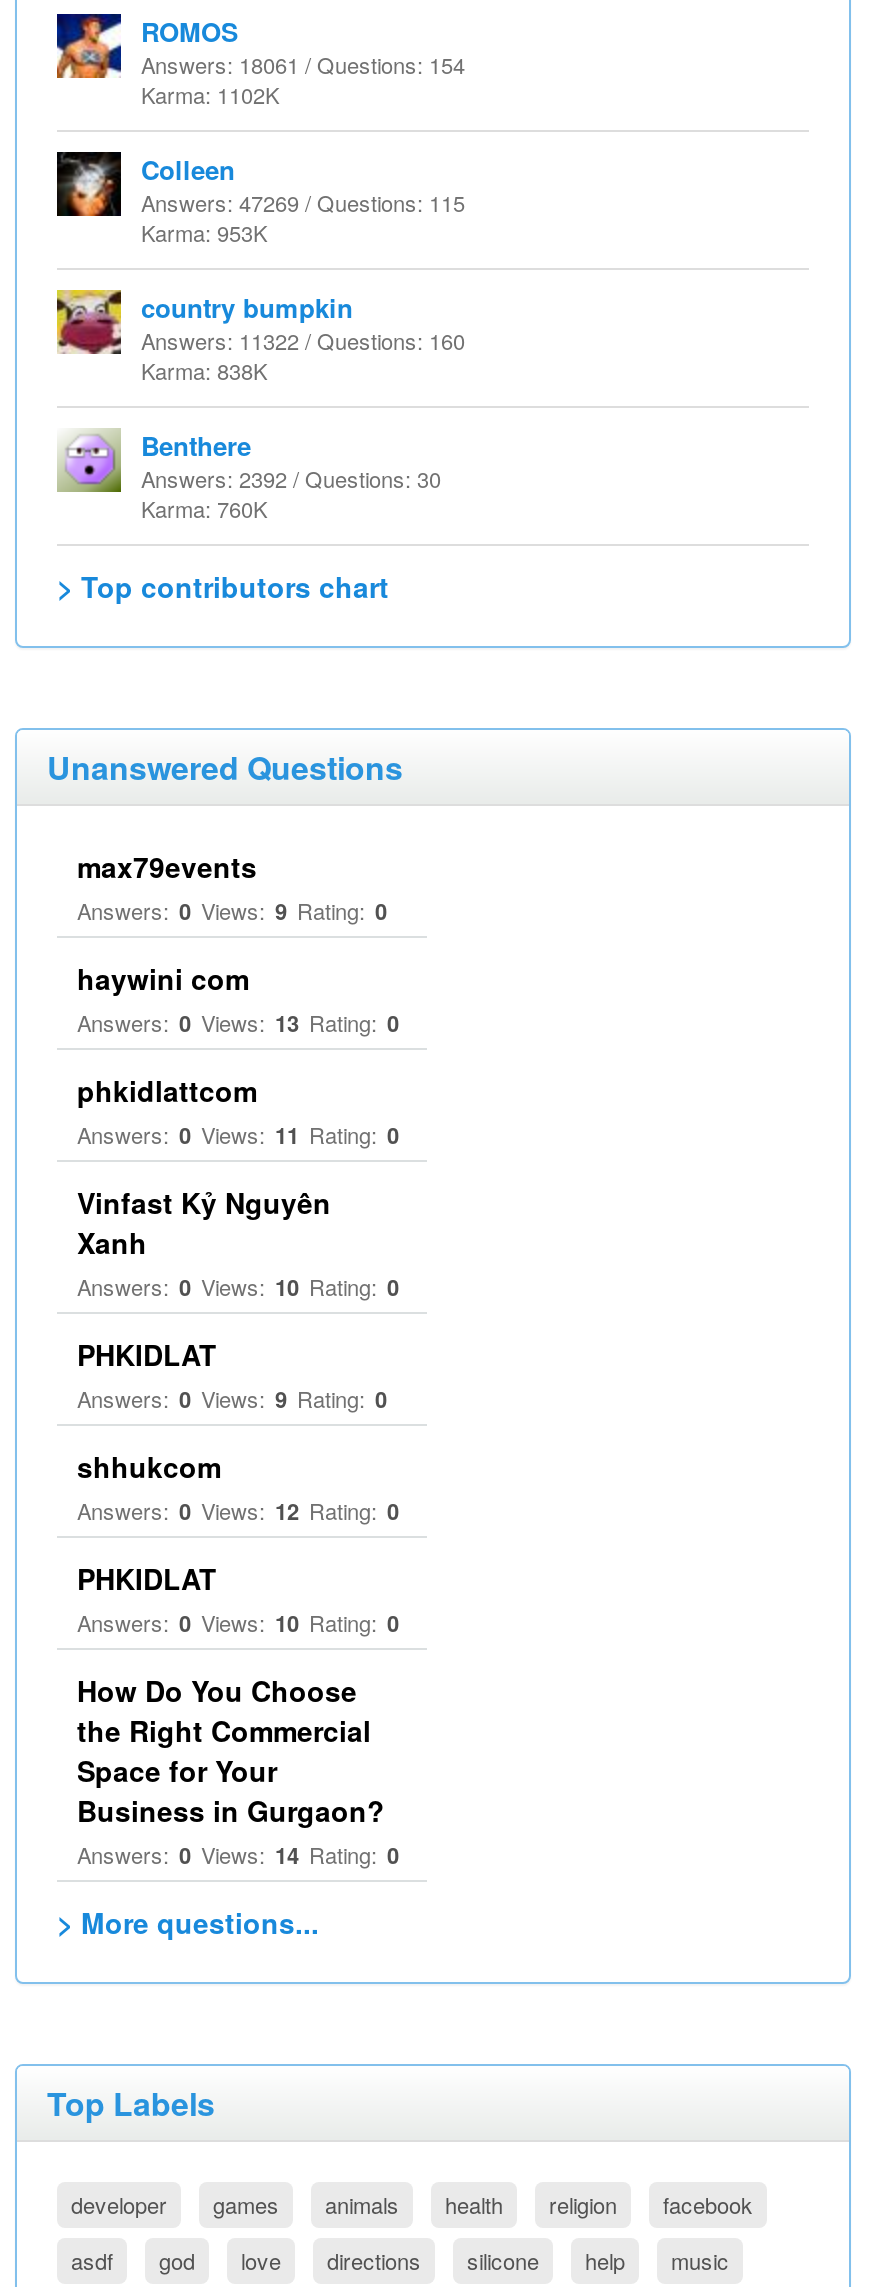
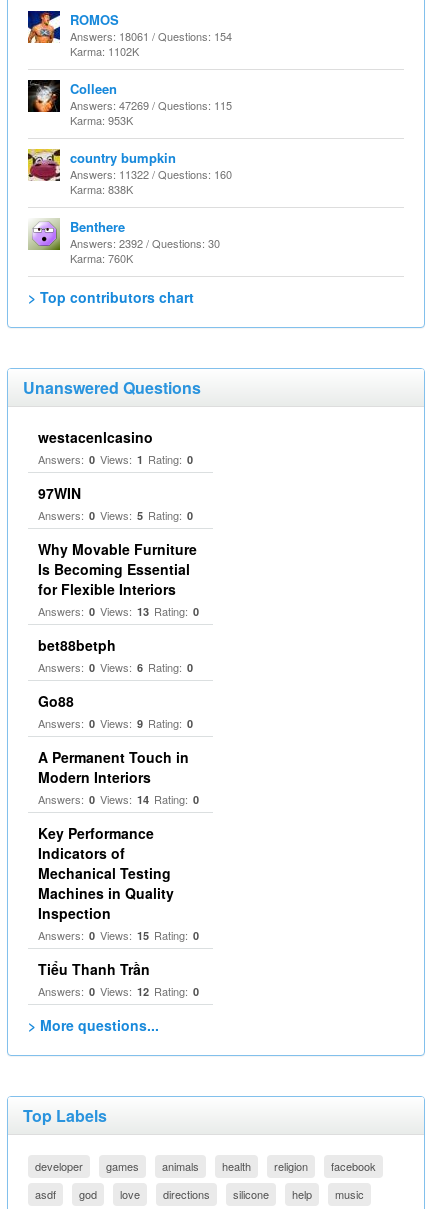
[77,846,387,998] max79events | Answers: 0 Views: 9 Rating: 0 | haywini com -> [38,427,197,599] westacenlcasino | Answers: 0 Views: 1 Rating: 0 | 97WIN | Answers: 0 Views: 5 Rating: 0 | Why Movable Furniture | Is Becoming Essential | for Flexible Interiors
moved [77,1006,399,1038] -> [38,603,199,619]: Answers: 0 Views: 13 Rating: 0
[77,1070,399,1374] phkidlattcom | Answers: 0 Views: 11 Rating: 0 | Vinfast Kỷ Nguyên | Xanh | Answers: 0 Views: 10 Rating: 0 | PHKIDLAT -> [38,635,193,711] bet88betph | Answers: 0 Views: 6 Rating: 0 | Go88
[77,1446,399,1830] shhukcom | PHKIDLAT | Answers: 0 Views: 10 Rating: 0 | How Do You Choose | the Right Commercial | Space for Your | Business in Gurgaon? -> [38,747,189,787] A Permanent Touch in | Modern Interiors
moved [77,1494,399,1526] -> [38,983,199,999]: Answers: 0 Views: 12 Rating: 0
moved [77,1838,399,1870] -> [38,791,199,807]: Answers: 0 Views: 14 Rating: 0
none -> [38,823,199,979] Key Performance | Indicators of | Mechanical Testing | Machines in Quality | Inspection | Answers: 0 Views: 15 Rating: 0 | Tiểu Thanh Trần

